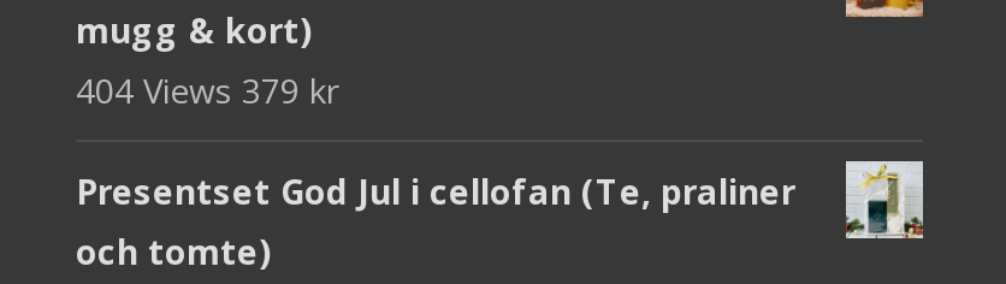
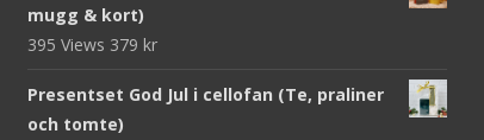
[76,67,338,113] 404 Views 379 kr -> [27,33,157,56] 395 Views 379 kr

